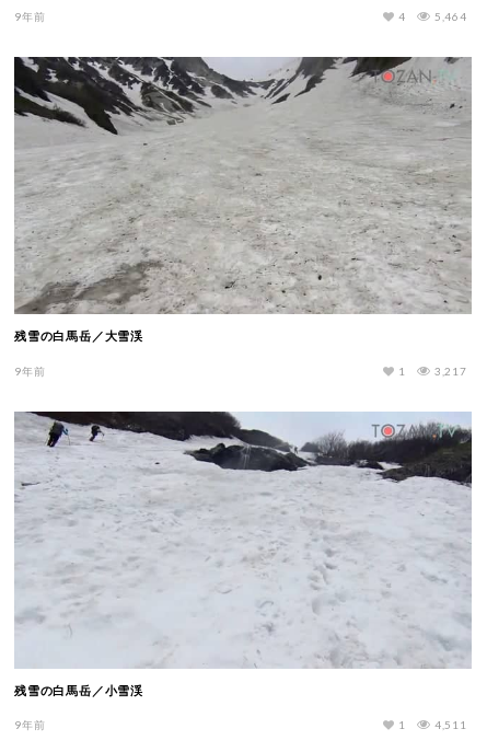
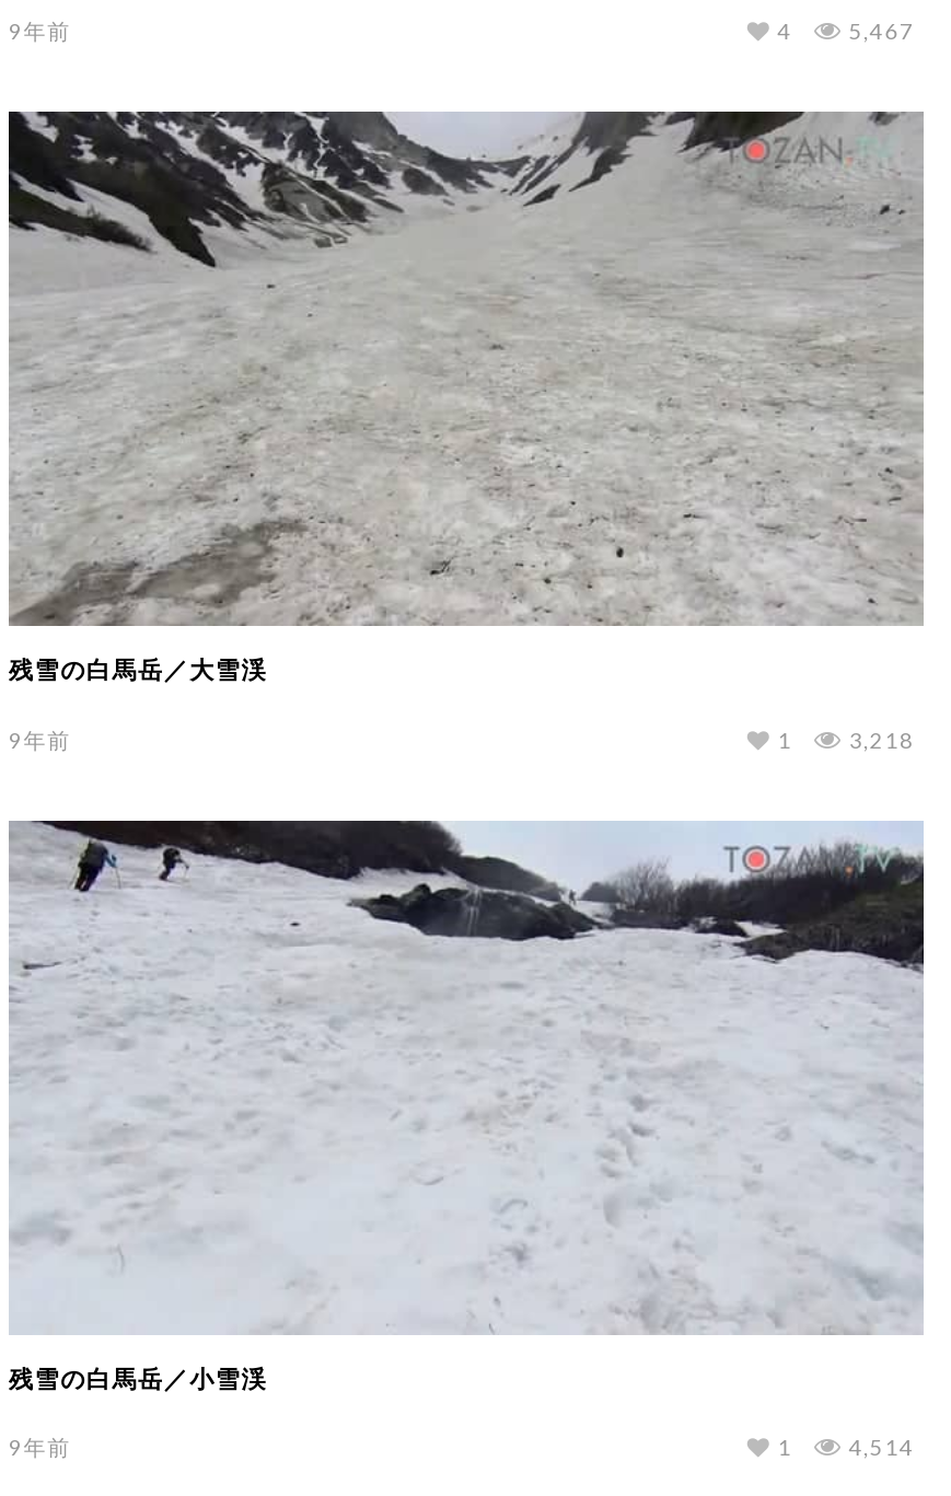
[434,10,467,23] 5,464 -> [849,17,914,43] 5,467
[434,364,467,377] 3,217 -> [849,726,914,752] 3,218
[434,718,467,732] 4,511 -> [849,1434,914,1461] 4,514

